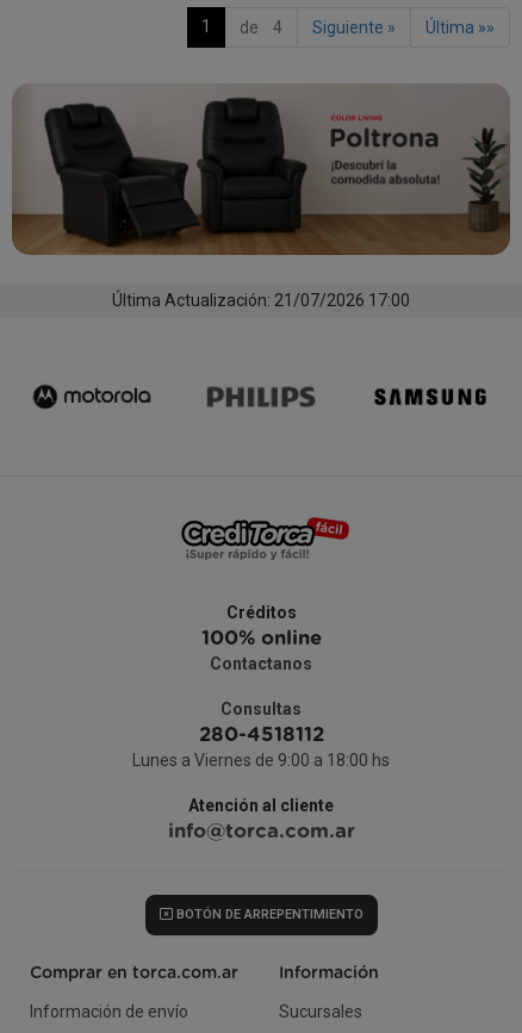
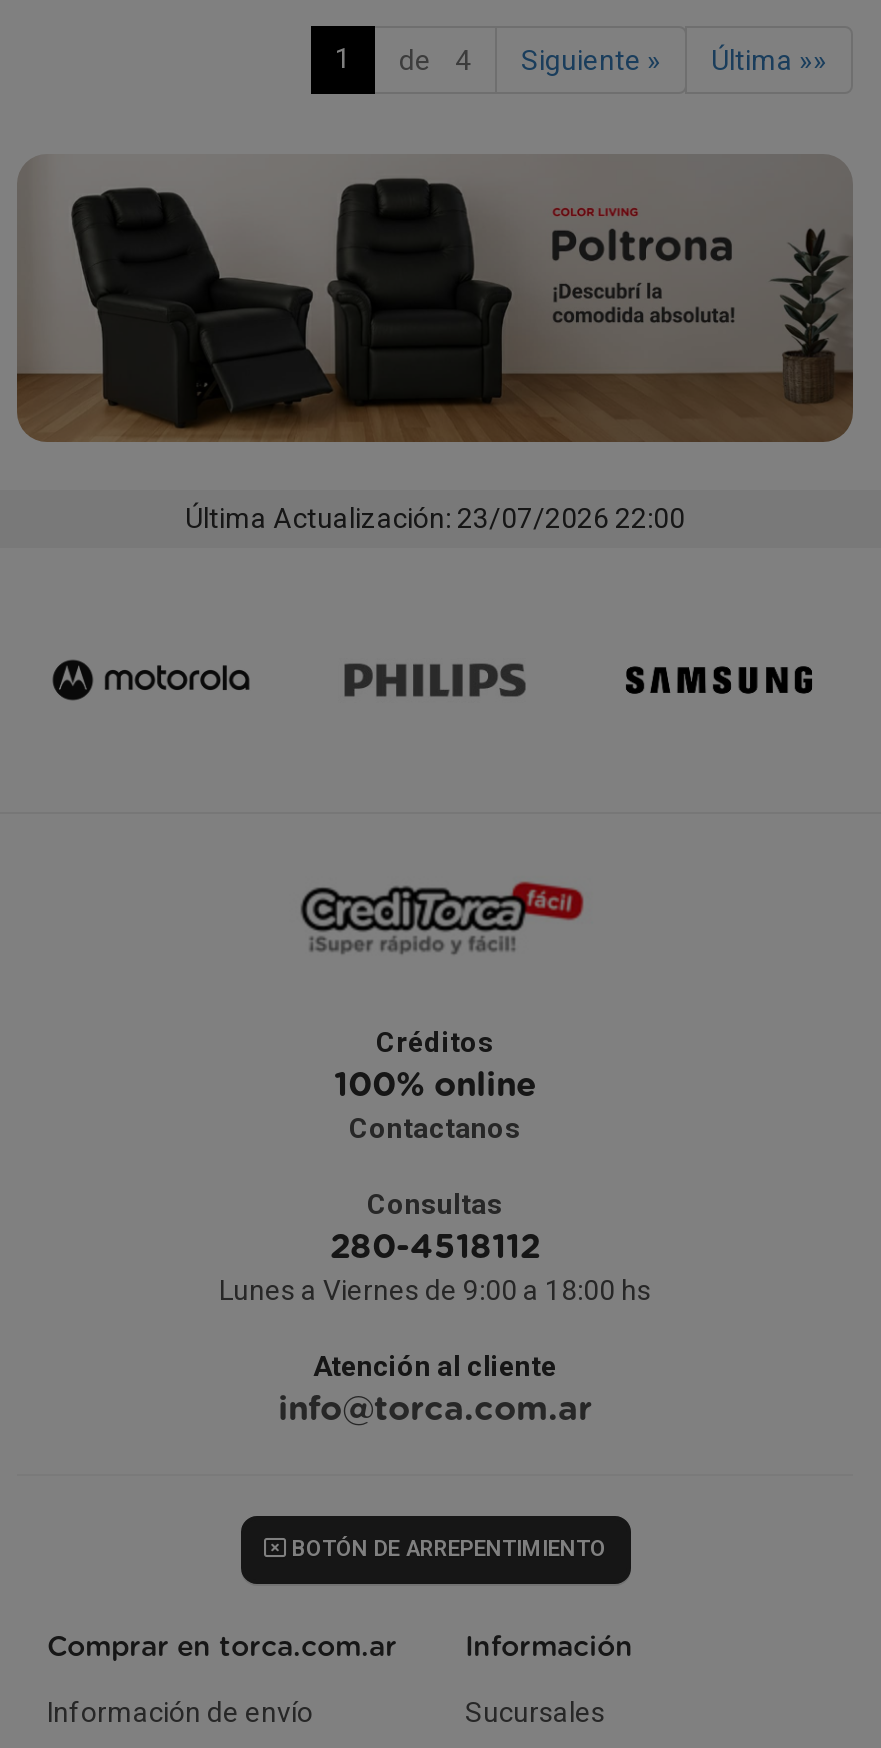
[112,291,410,310] Última Actualización: 21/07/2026 17:00 -> [185,502,685,534] Última Actualización: 23/07/2026 22:00

